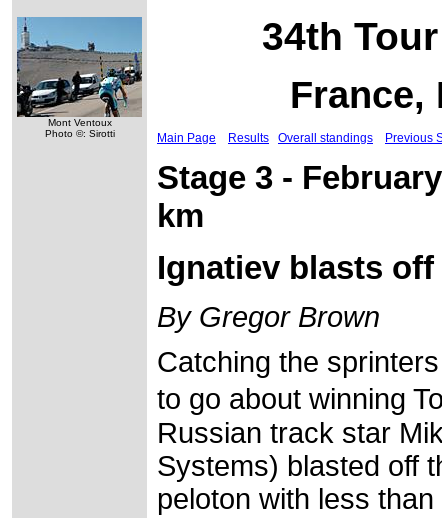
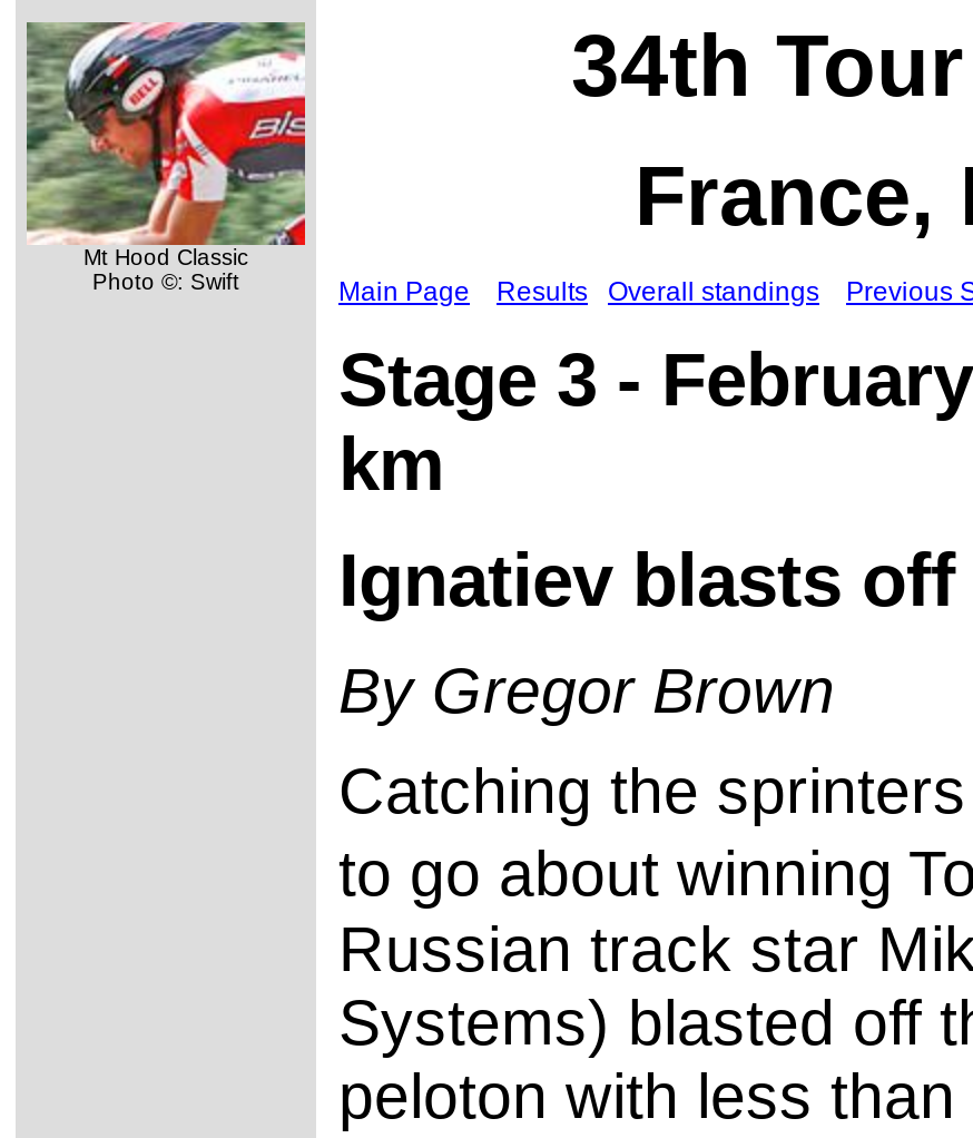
[16,16,143,139] [image] | Mont Ventoux | Photo ©: Sirotti -> [24,20,307,294] [image] | Mt Hood Classic | Photo ©: Swift

